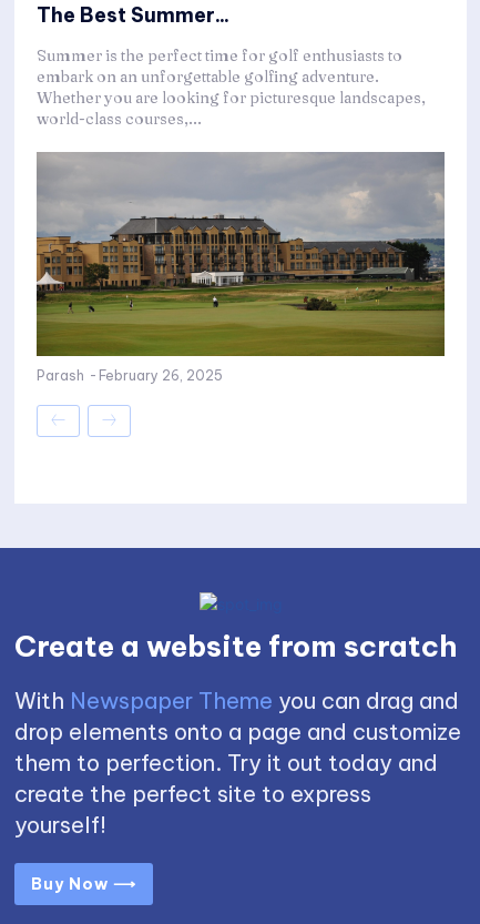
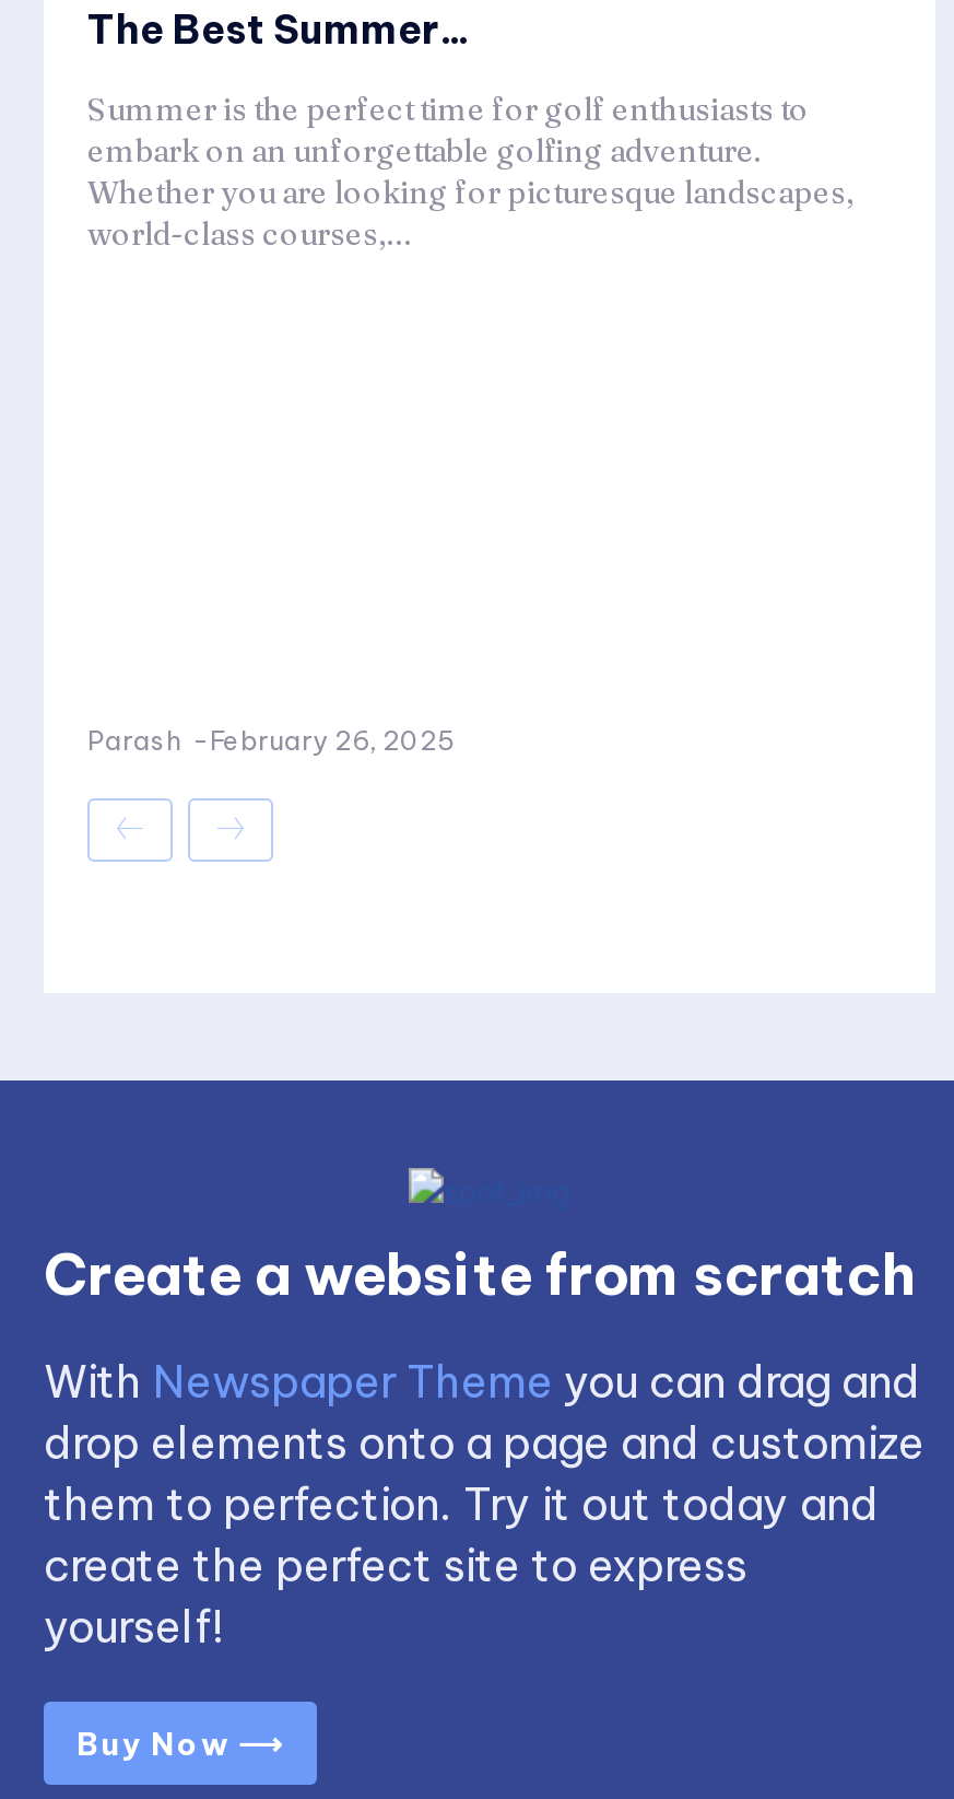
[35,151,446,357] [image] -> none

